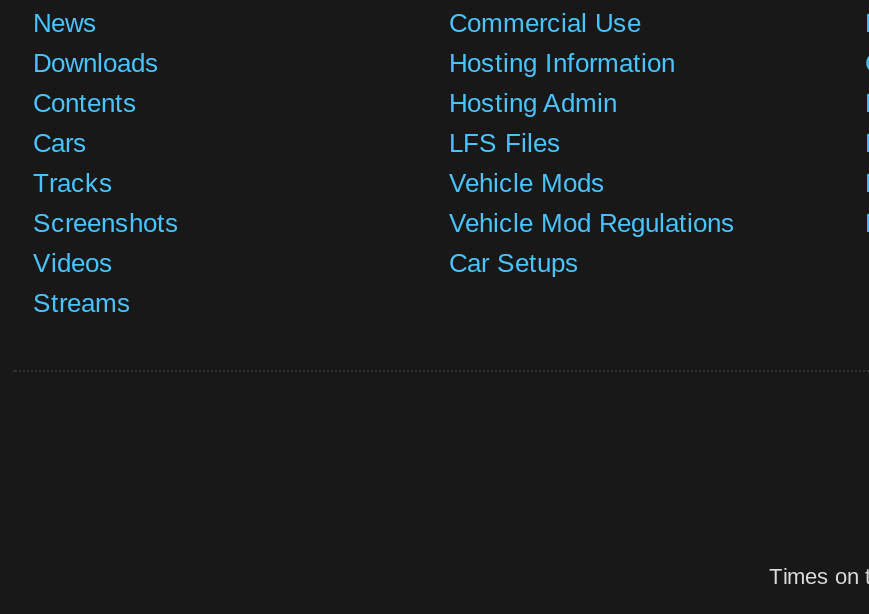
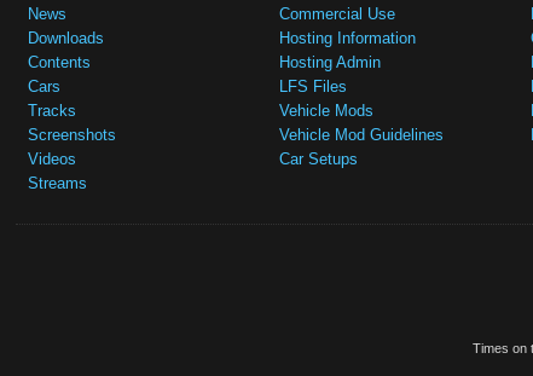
[449,208,735,238] Vehicle Mod Regulations -> [279,126,444,144] Vehicle Mod Guidelines

